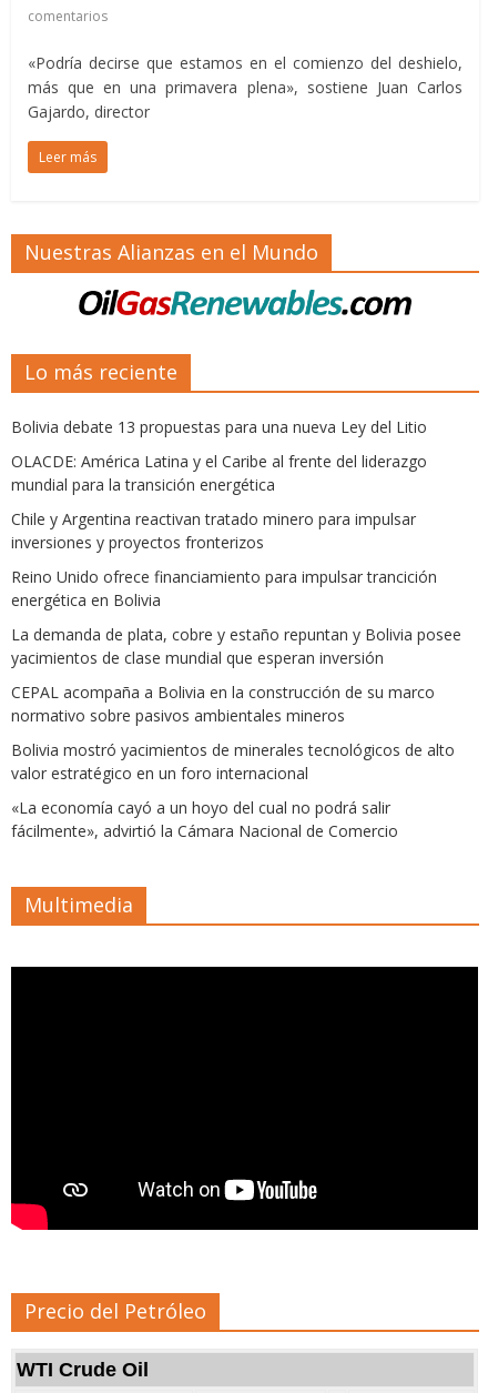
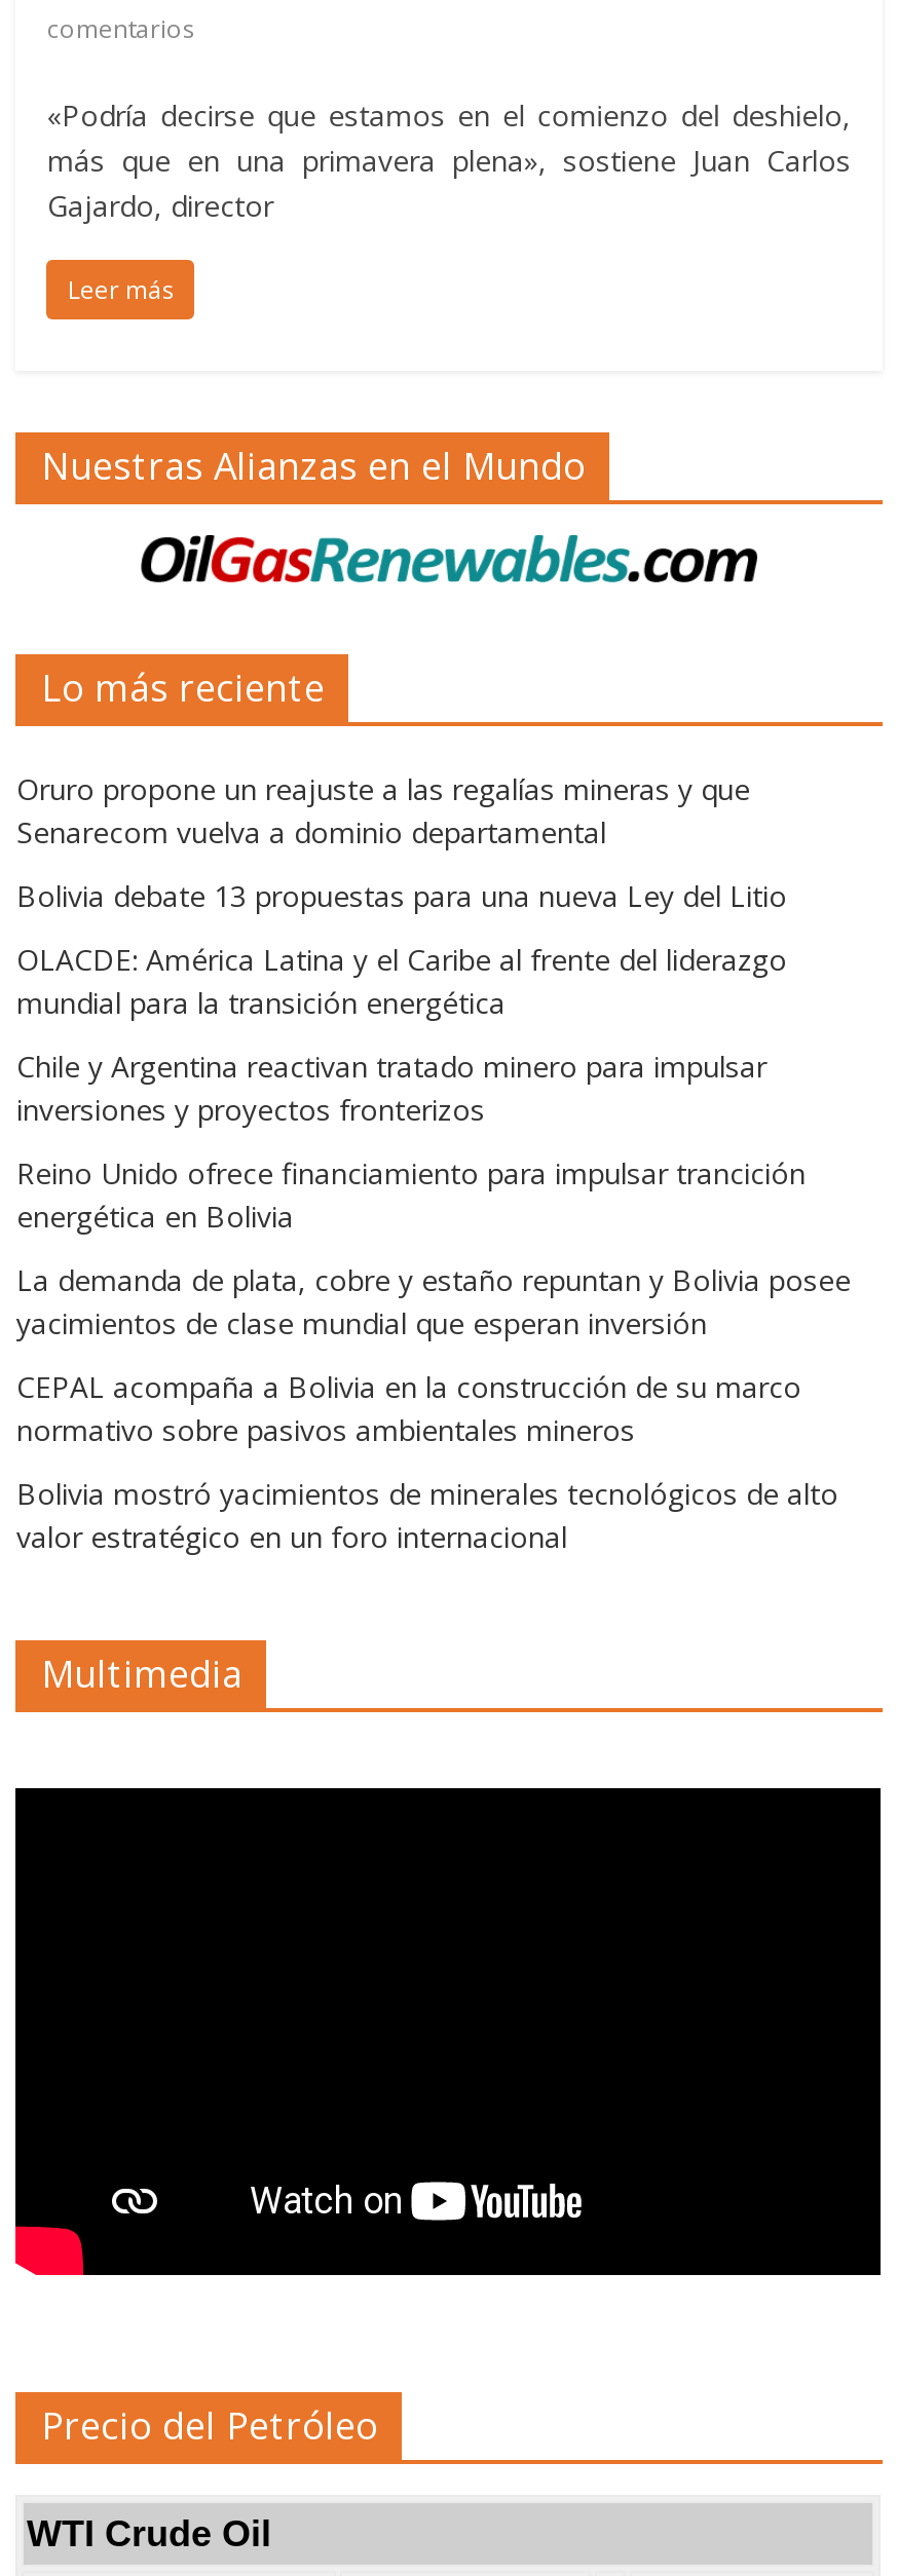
none -> [16,770,750,853] Oruro propone un reajuste a las regalías mineras y que | Senarecom vuelva a dominio departamental
moved [12,417,462,784] -> [16,877,851,1557]: Bolivia debate 13 propuestas para una nueva Ley del Litio | OLACDE: América Latina y el Caribe al frente del liderazgo | mundial para la transición energética | ... | Bolivia mostró yacimientos de minerales tecnológicos de alto | valor estratégico en un foro internacional
[12,798,399,842] «La economía cayó a un hoyo del cual no podrá salir | fácilmente», advirtió la Cámara Nacional de Comercio -> none

